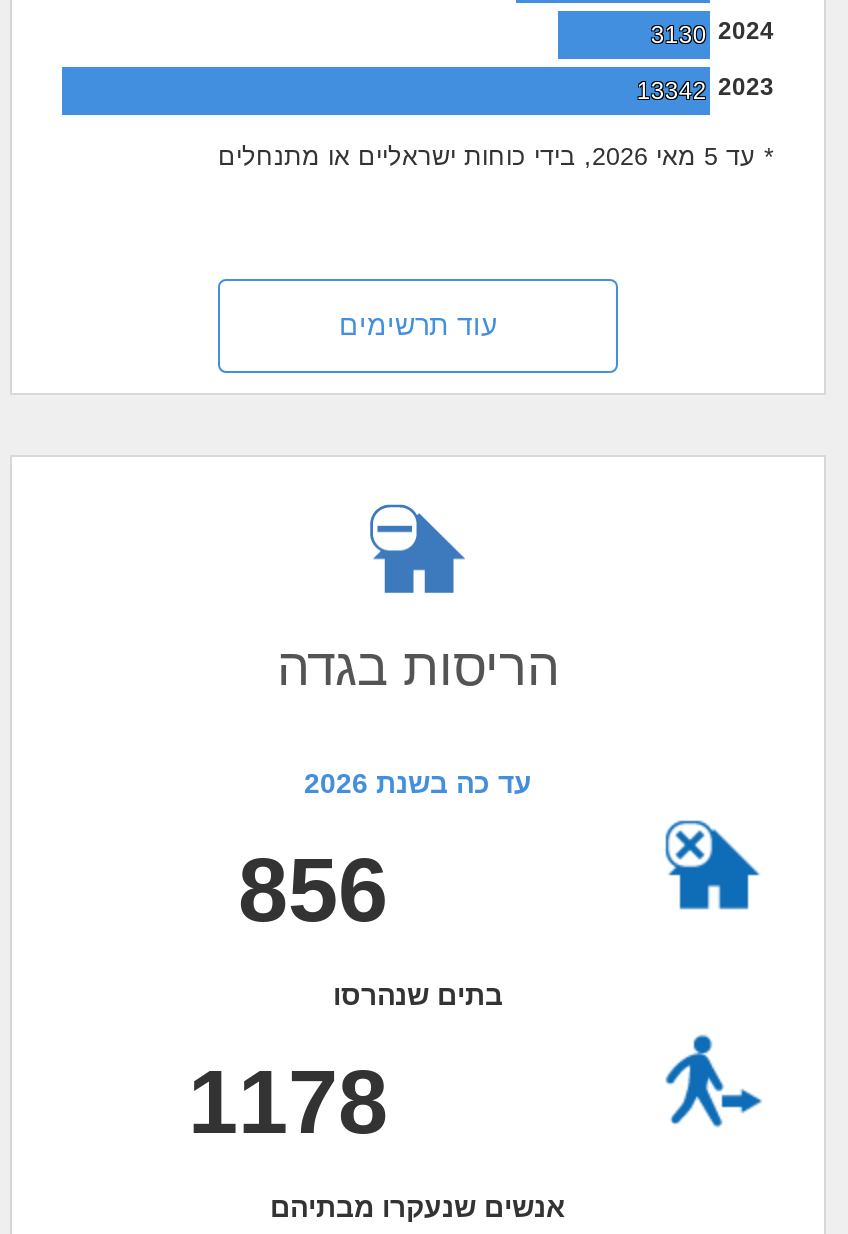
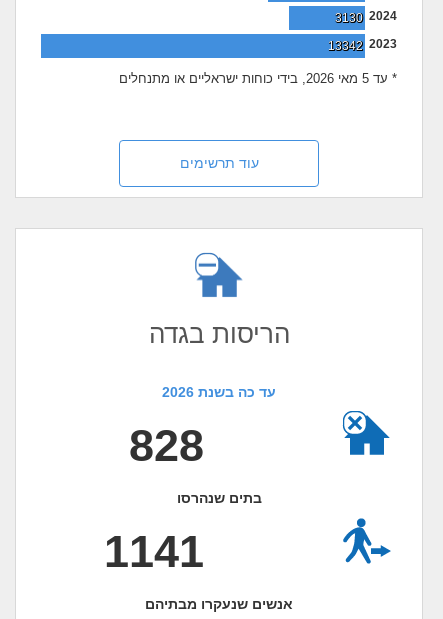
[238,839,388,941] 856 -> [129,420,204,471] 828
[188,1051,388,1153] 1178 -> [104,526,204,577] 1141

